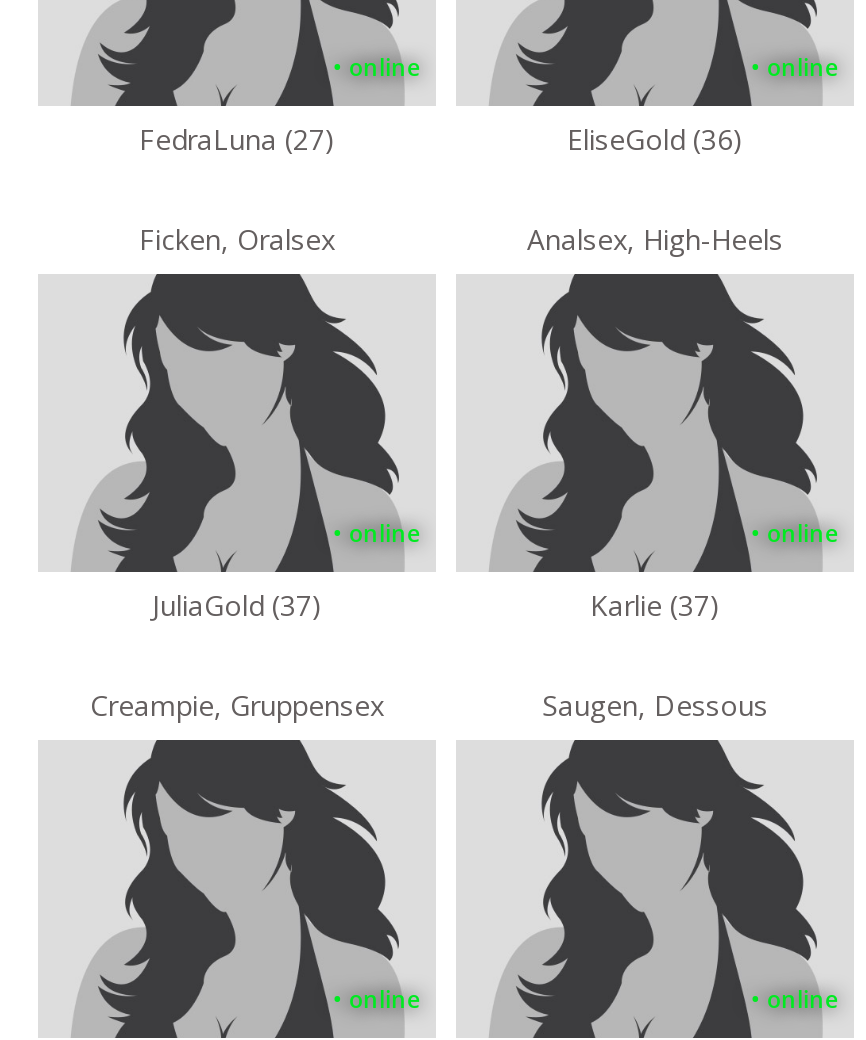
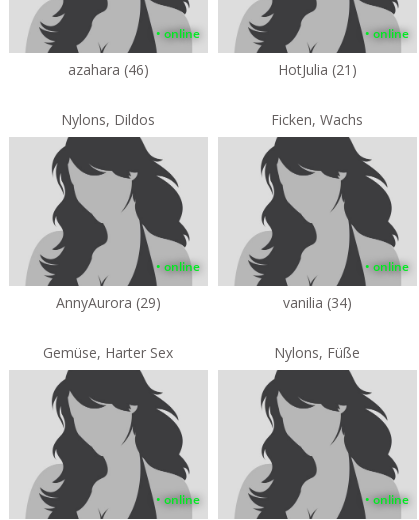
[139,121,335,159] FedraLuna (27) -> [68,60,149,79] azahara (46)
[567,121,743,159] EliseGold (36) -> [278,60,357,79] HotJulia (21)
[139,221,335,259] Ficken, Oralsex -> [61,110,155,129] Nylons, Dildos
[527,221,783,259] Analsex, High-Heels -> [271,110,363,129] Ficken, Wachs
[152,587,322,625] JuliaGold (37) -> [56,293,161,312] AnnyAurora (29)
[590,587,720,625] Karlie (37) -> [283,293,352,312] vanilia (34)
[90,687,384,725] Creampie, Gruppensex -> [43,343,173,362] Gemüse, Harter Sex
[542,687,768,725] Saugen, Dessous -> [274,343,360,362] Nylons, Füße

